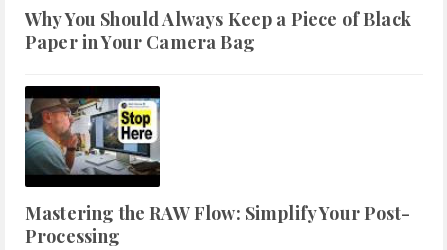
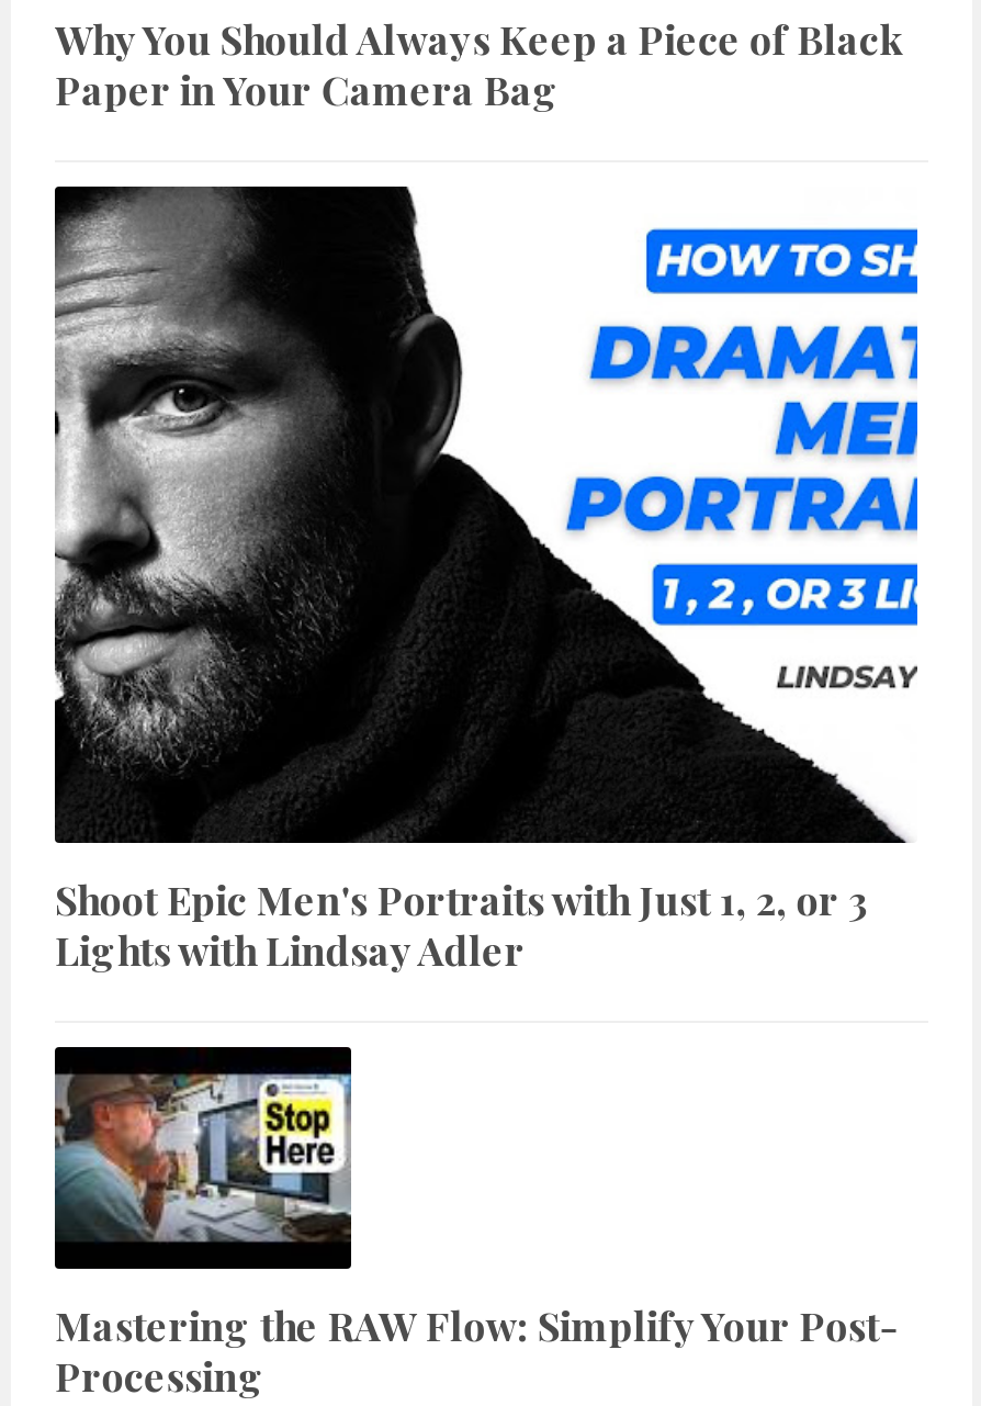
none -> [53,184,920,976] [image] | Shoot Epic Men's Portraits with Just 1, 2, or 3 | Lights with Lindsay Adler

